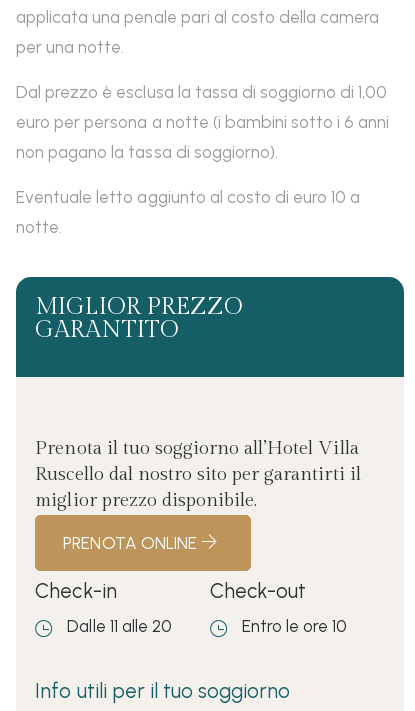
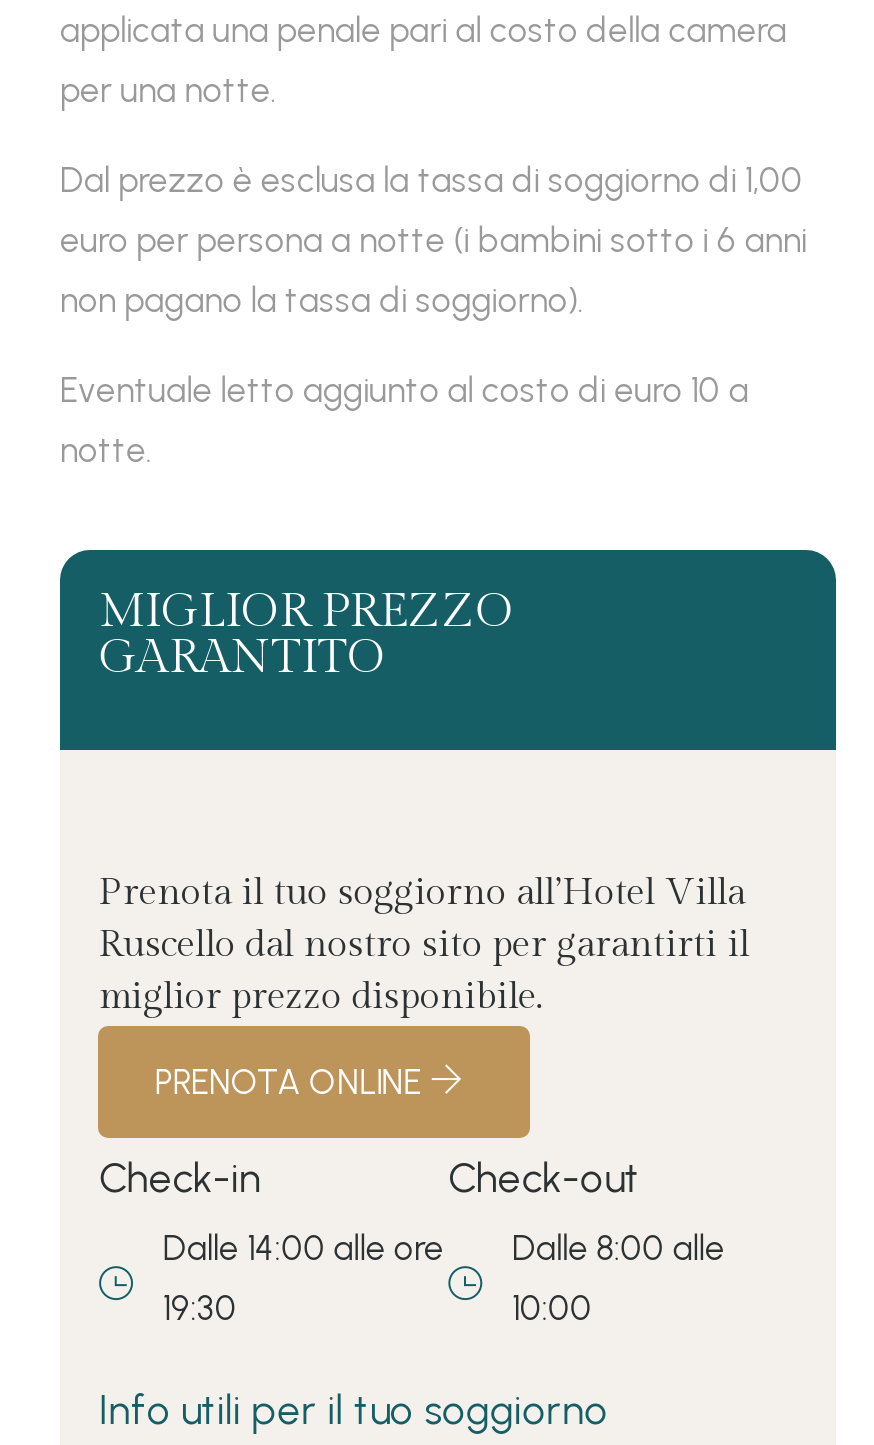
[67,616,172,636] Dalle 11 alle 20 -> [163,1228,444,1328] Dalle 14:00 alle ore | 19:30
[242,616,347,636] Entro le ore 10 -> [512,1228,725,1328] Dalle 8:00 alle | 10:00

